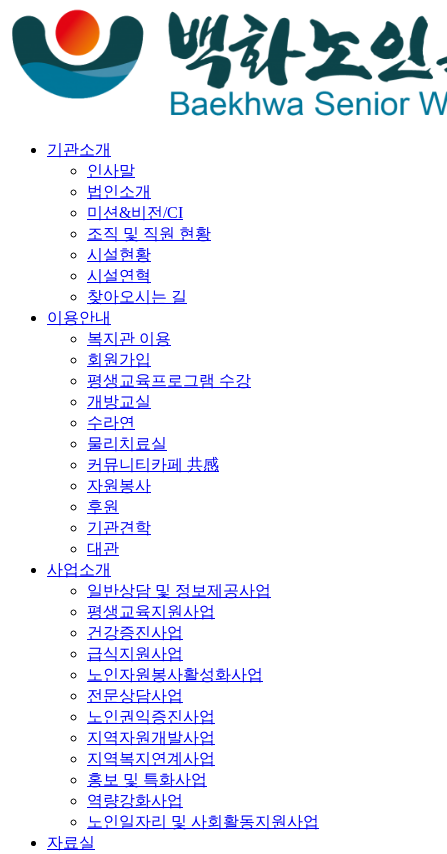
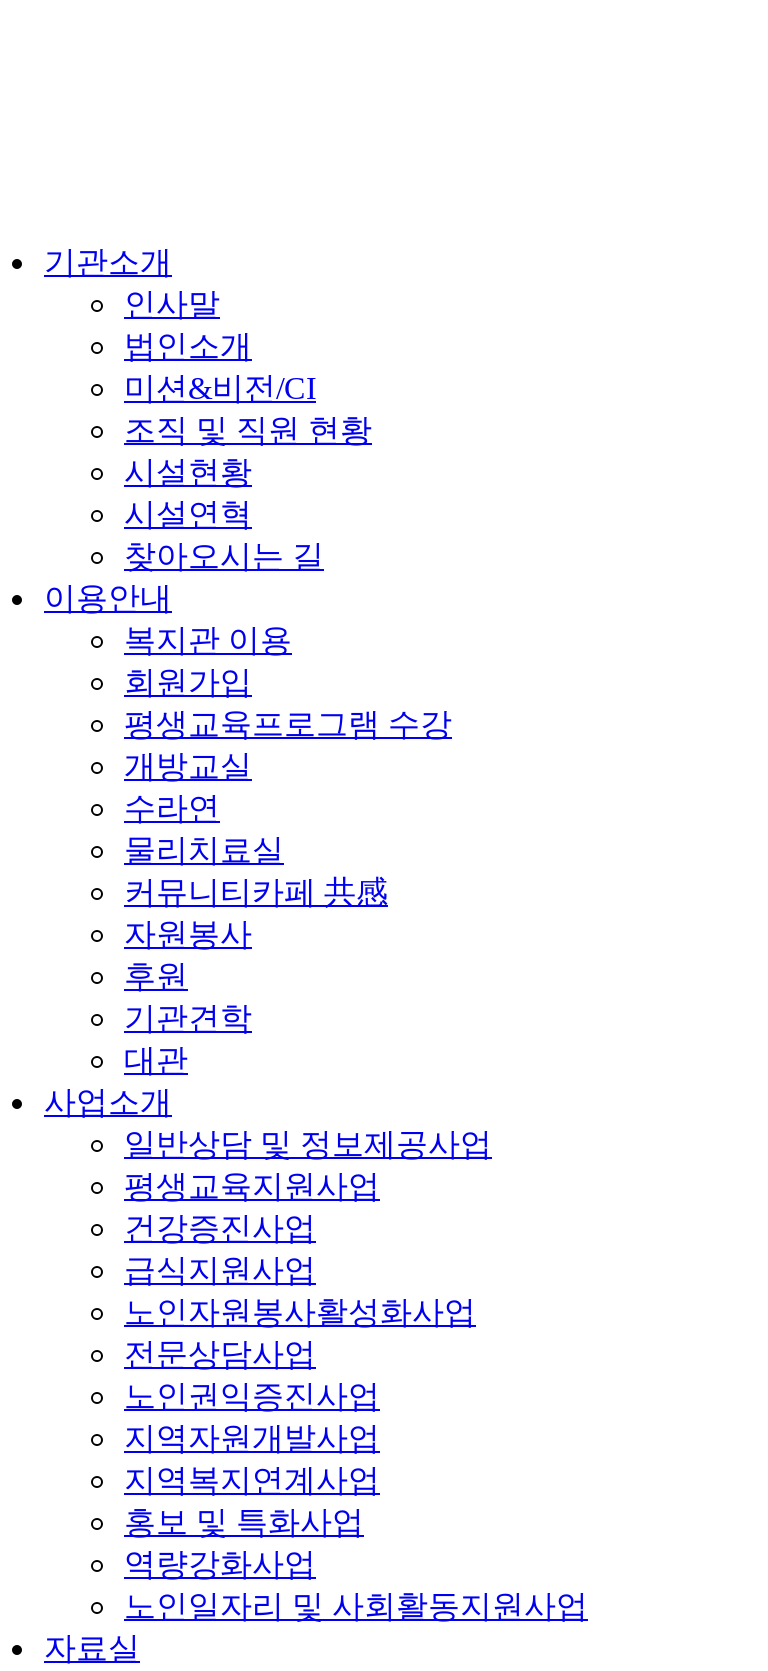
[11,9,144,100] [image] -> none
[167,11,444,117] [image] -> none

